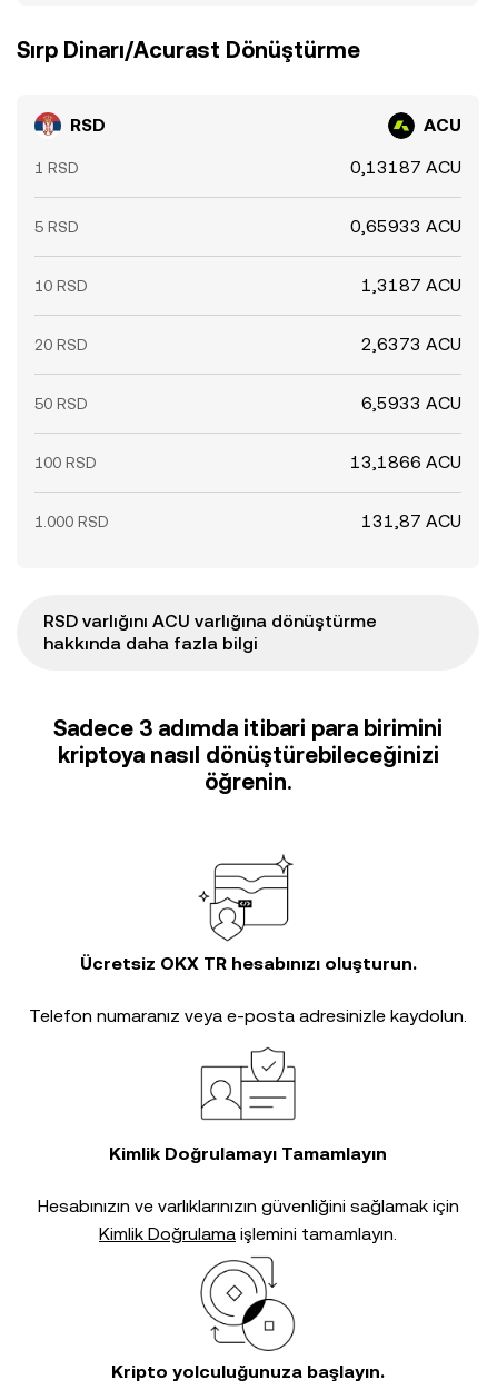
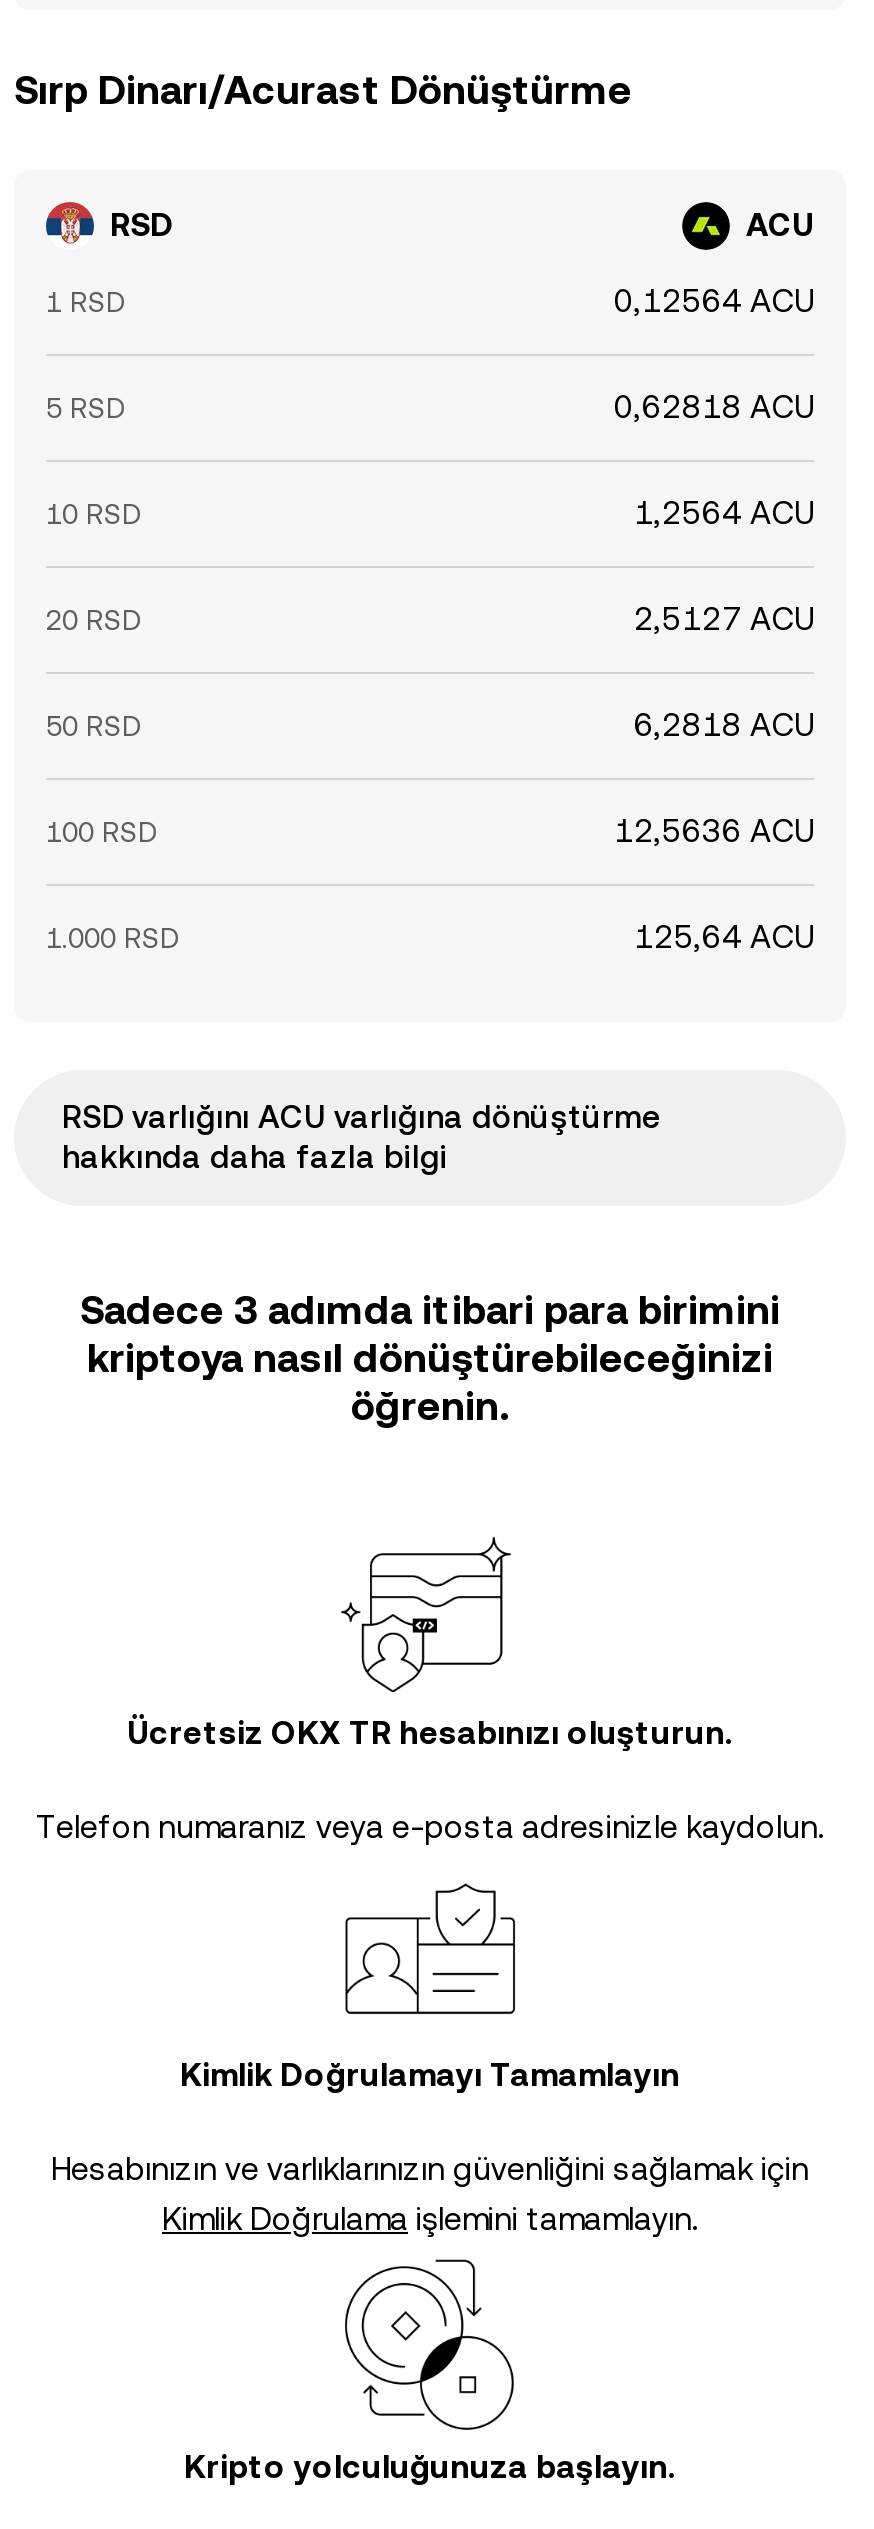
[350,157,461,178] 0,13187 ACU -> [614,282,814,320] 0,12564 ACU
[350,216,461,237] 0,65933 ACU -> [614,388,814,426] 0,62818 ACU
[361,275,461,296] 1,3187 ACU -> [634,494,814,532] 1,2564 ACU
[361,334,461,355] 2,6373 ACU -> [634,600,814,638] 2,5127 ACU
[361,393,461,414] 6,5933 ACU -> [634,706,814,744] 6,2818 ACU
[350,451,461,473] 13,1866 ACU -> [614,812,814,850] 12,5636 ACU
[361,510,461,532] 131,87 ACU -> [634,918,814,956] 125,64 ACU

